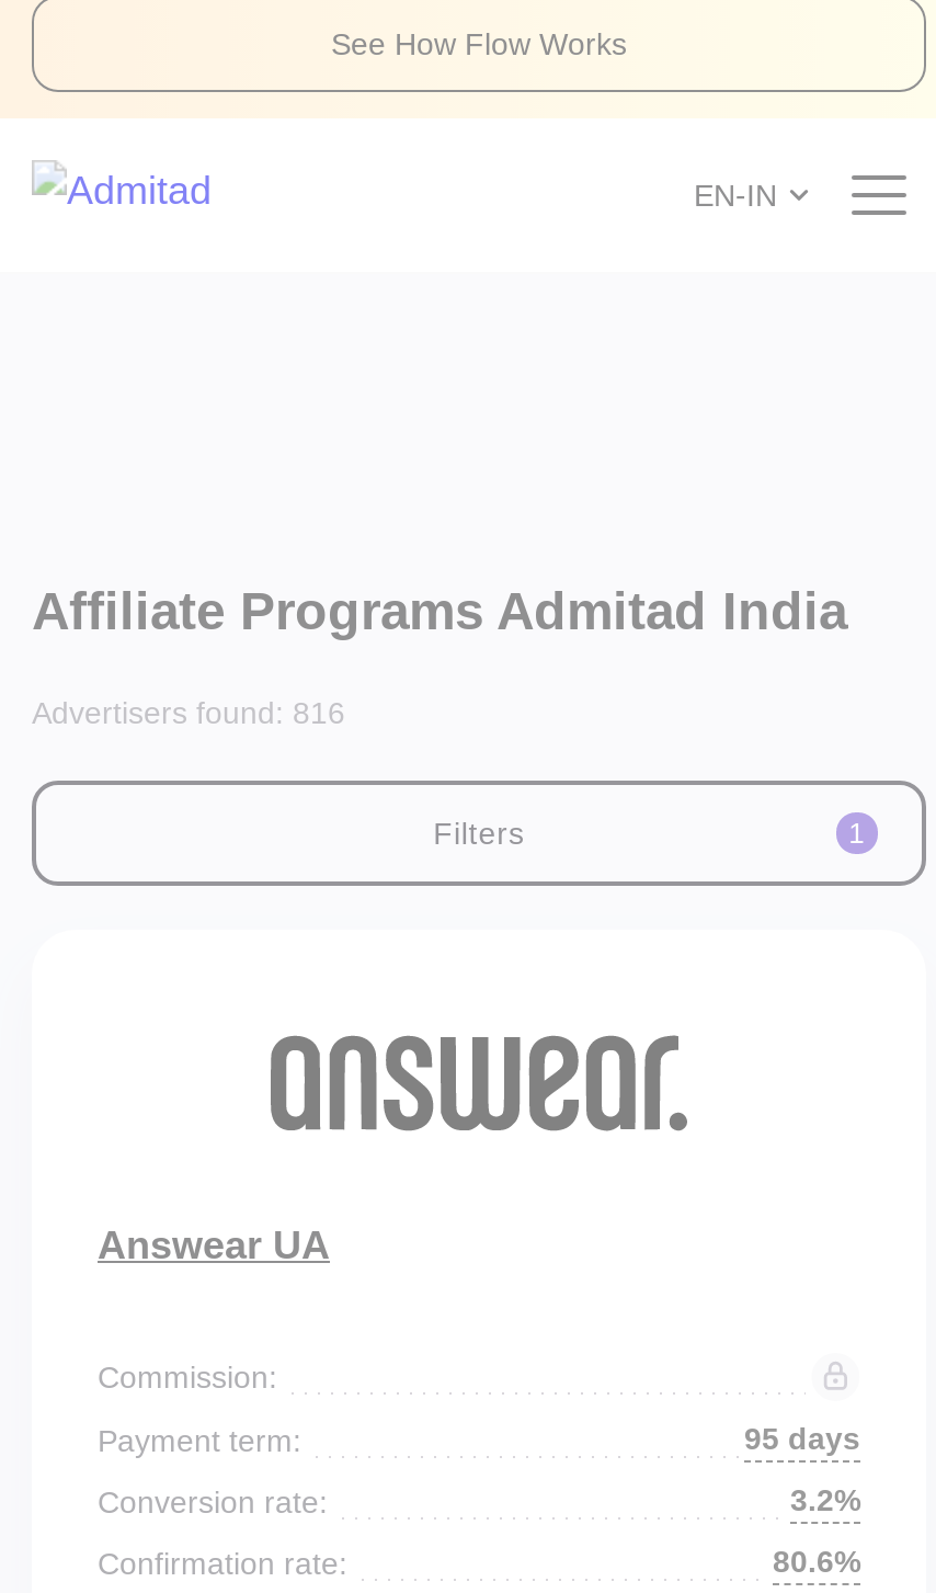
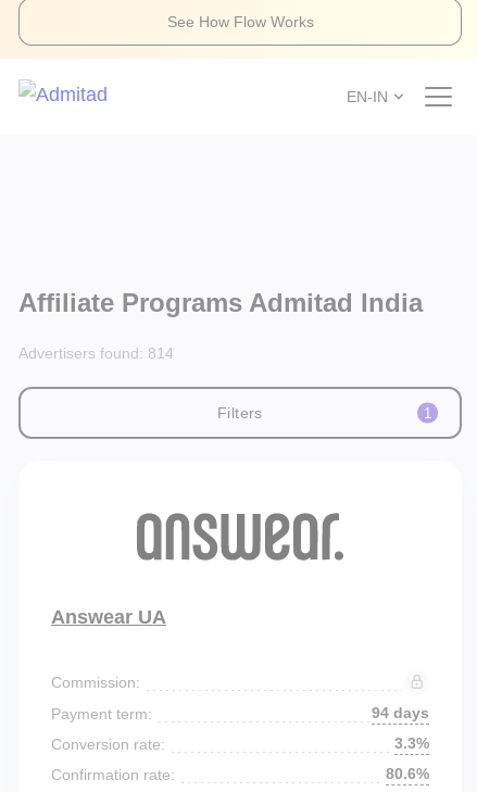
[32,695,345,730] Advertisers found: 816 -> [18,344,174,362] Advertisers found: 814
[744,1421,860,1456] 95 days -> [372,704,429,721] 94 days
[790,1482,860,1517] 3.2% -> [394,734,429,752] 3.3%

